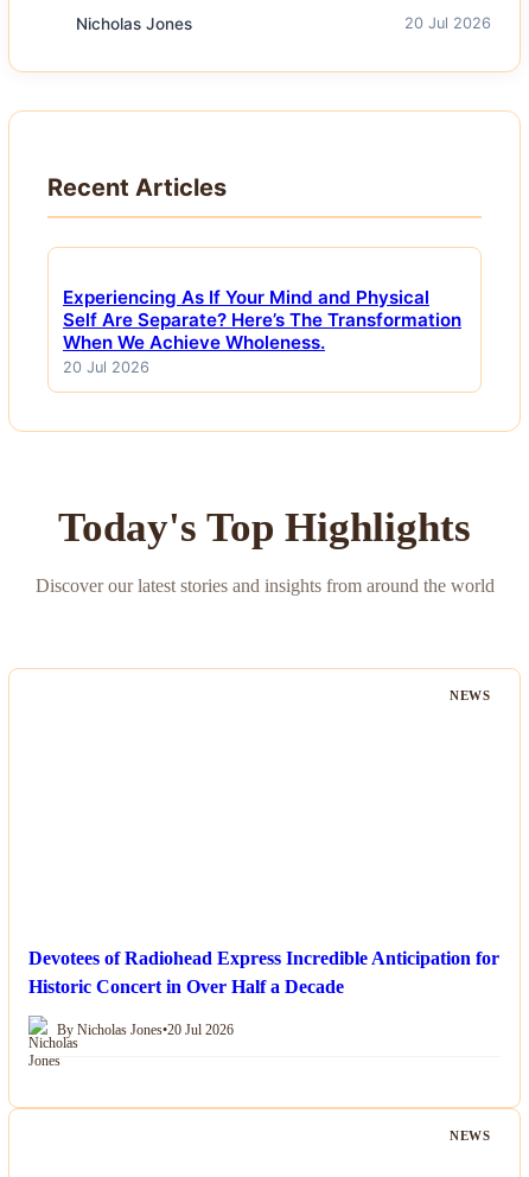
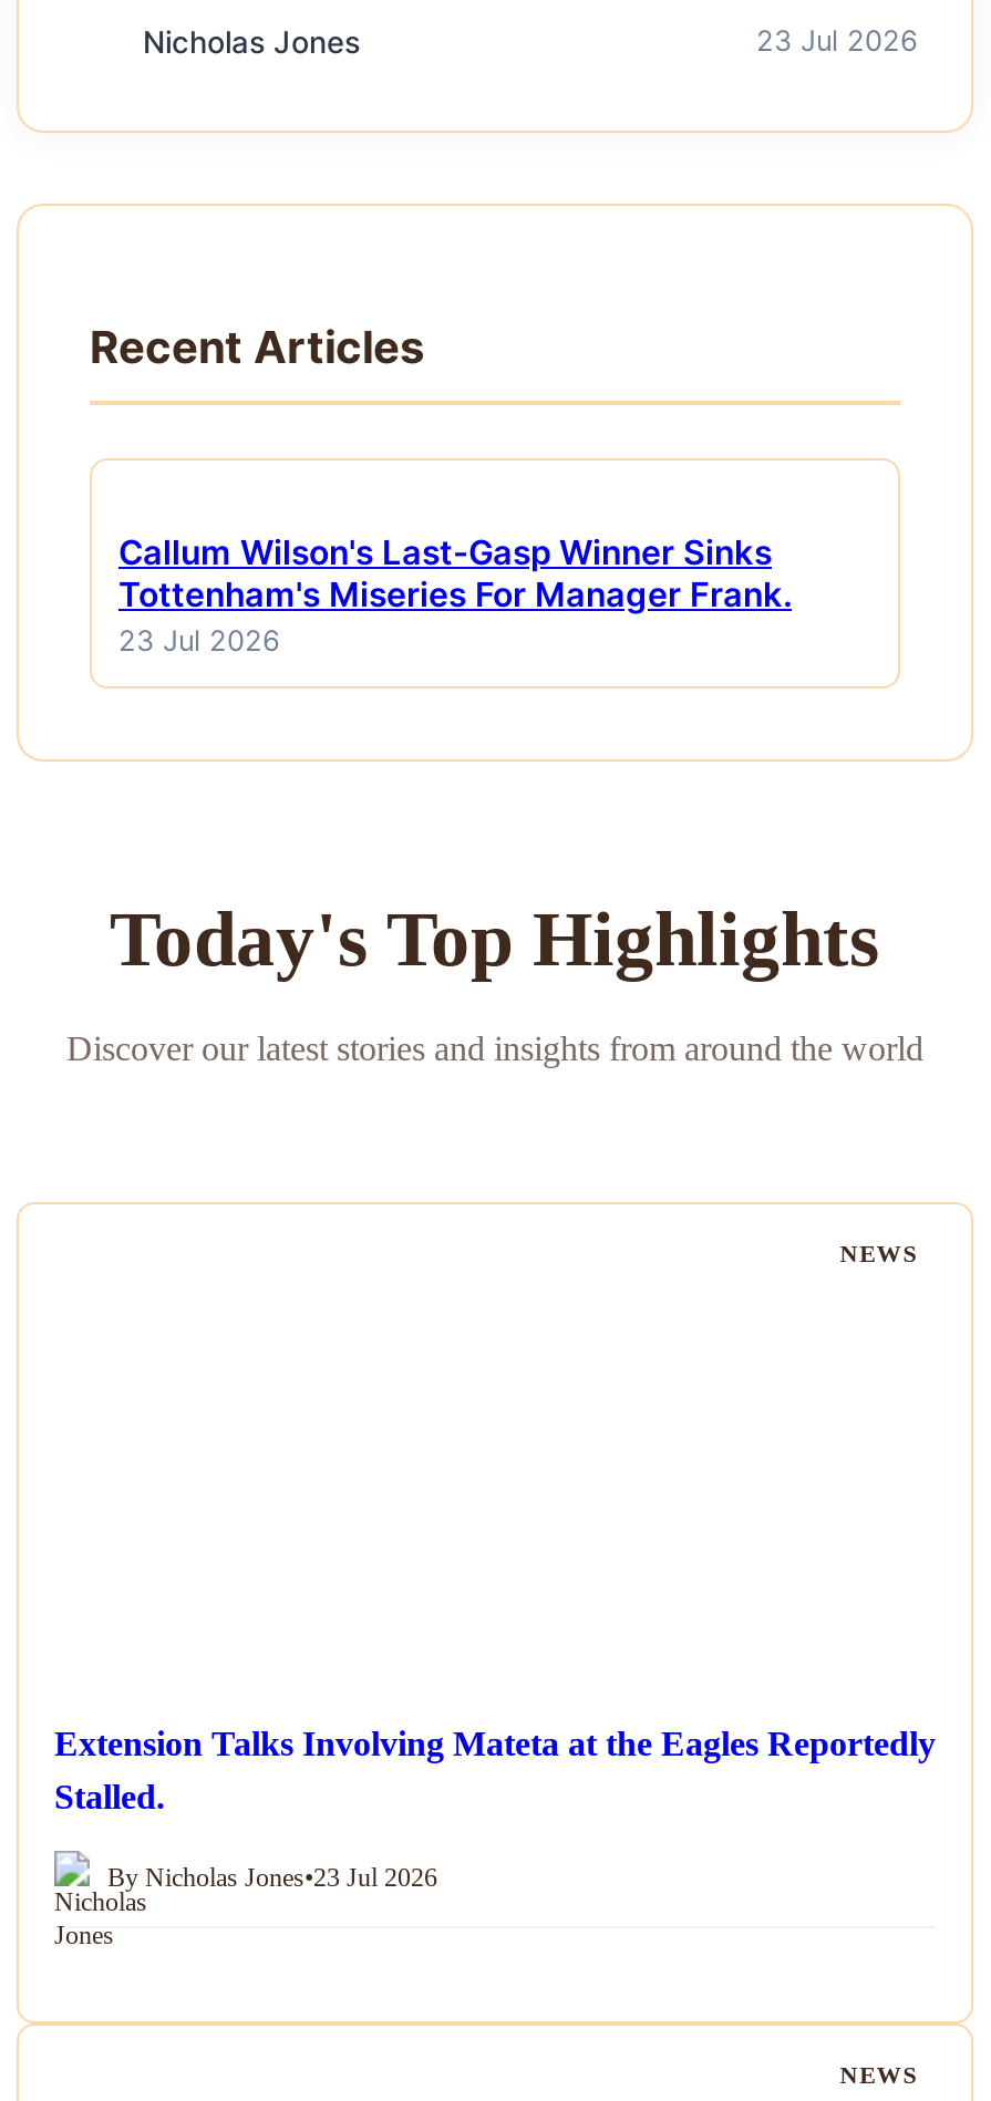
[404,15,491,32] 20 Jul 2026 -> [756,25,918,58] 23 Jul 2026
[63,286,461,376] Experiencing As If Your Mind and Physical | Self Are Separate? Here’s The Transformation | When We Achieve Wholeness. | 20 Jul 2026 -> [118,531,792,658] Callum Wilson's Last-Gasp Winner Sinks | Tottenham's Miseries For Manager Frank. | 23 Jul 2026
[28,948,499,997] Devotees of Radiohead Express Incredible Anticipation for | Historic Concert in Over Half a Decade -> [54,1725,936,1816] Extension Talks Involving Mateta at the Eagles Reportedly | Stalled.
[57,1021,234,1038] By Nicholas Jones•20 Jul 2026 -> [107,1861,437,1892] By Nicholas Jones•23 Jul 2026

